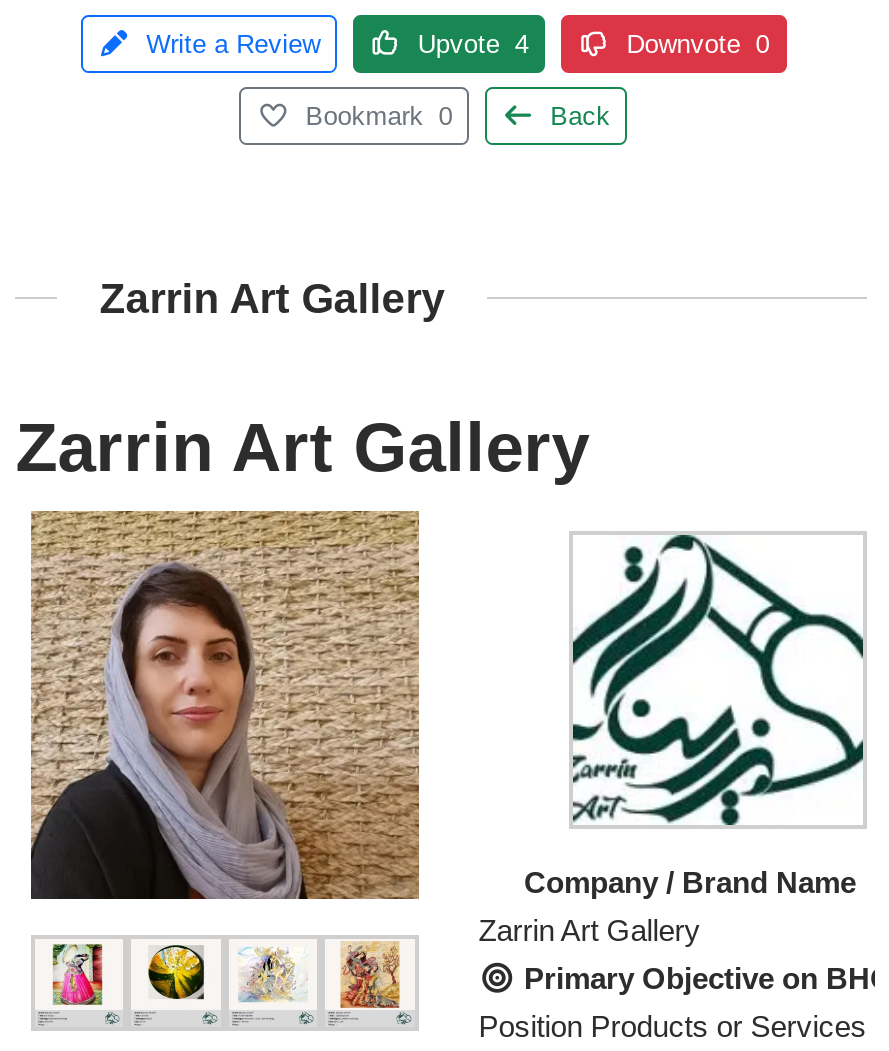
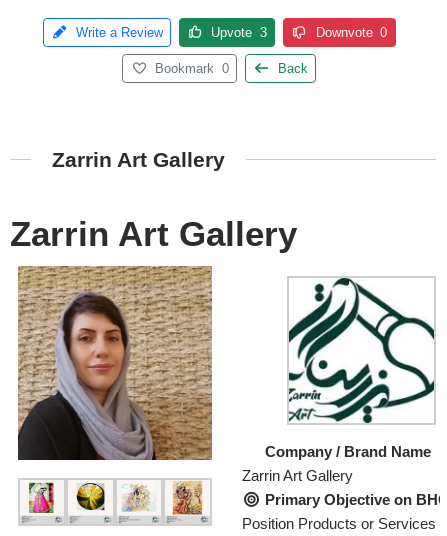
[418,29,529,59] Upvote 4 -> [211,25,267,40] Upvote 3

